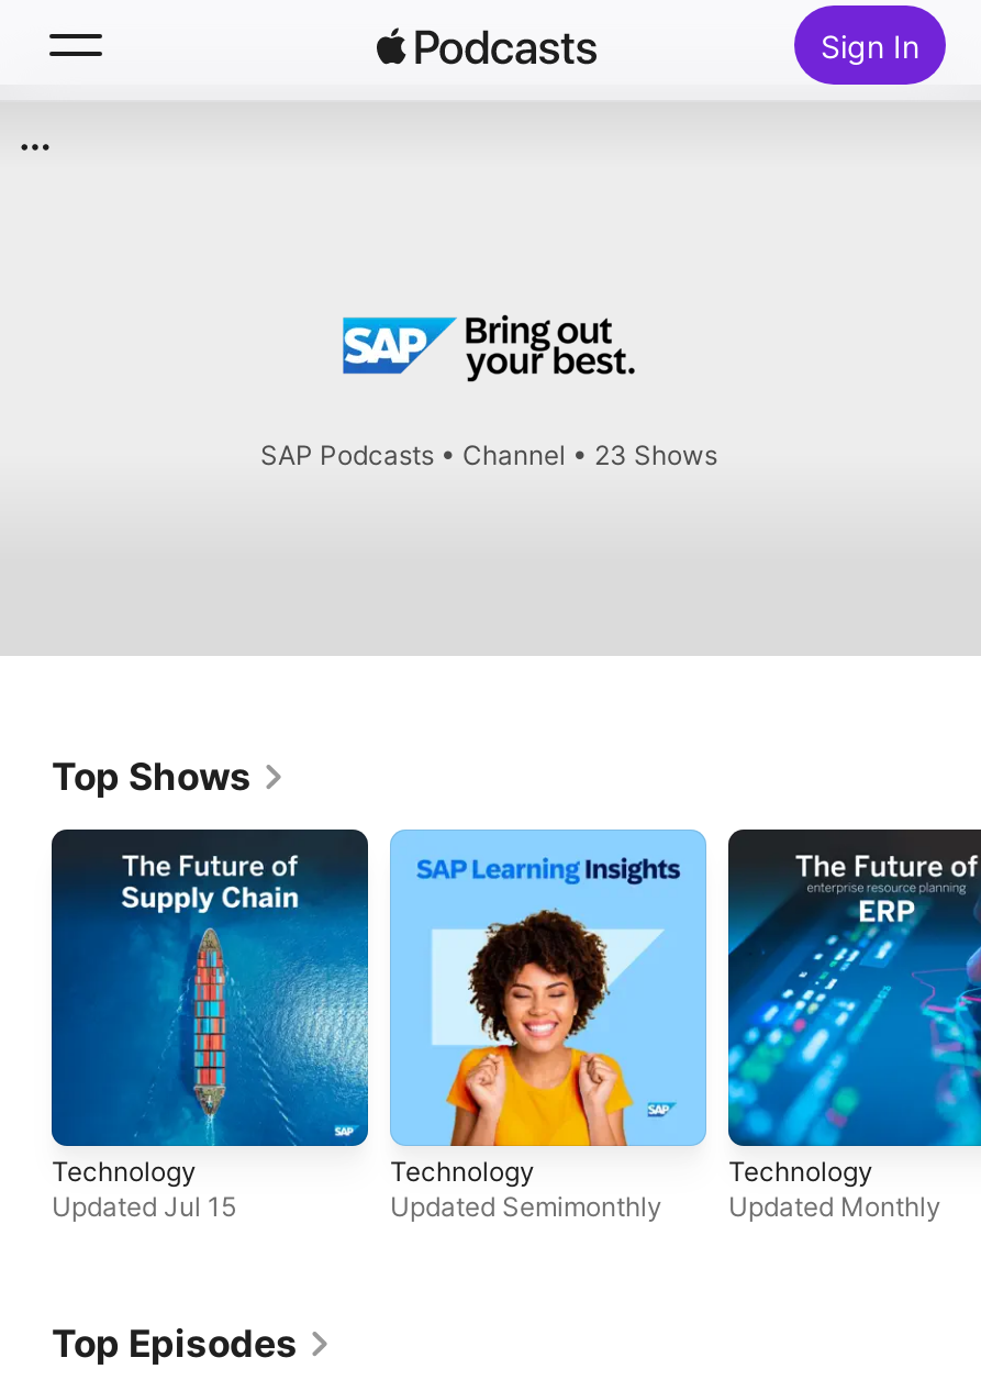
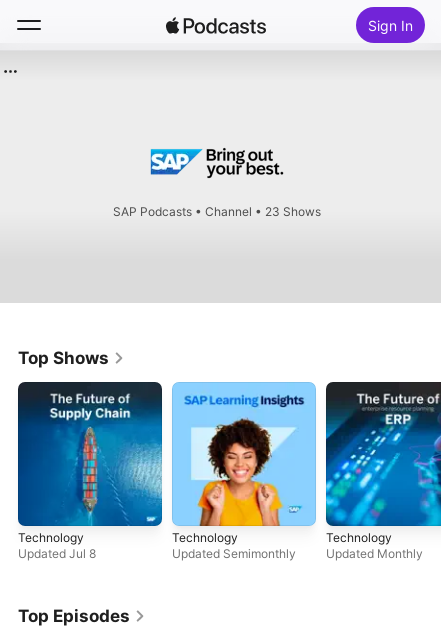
[52,1190,236,1223] Updated Jul 15 -> [18,546,96,561] Updated Jul 8

